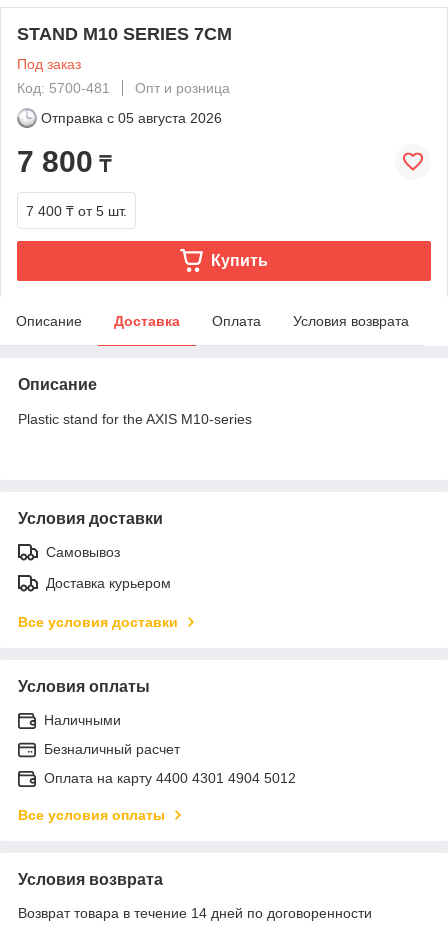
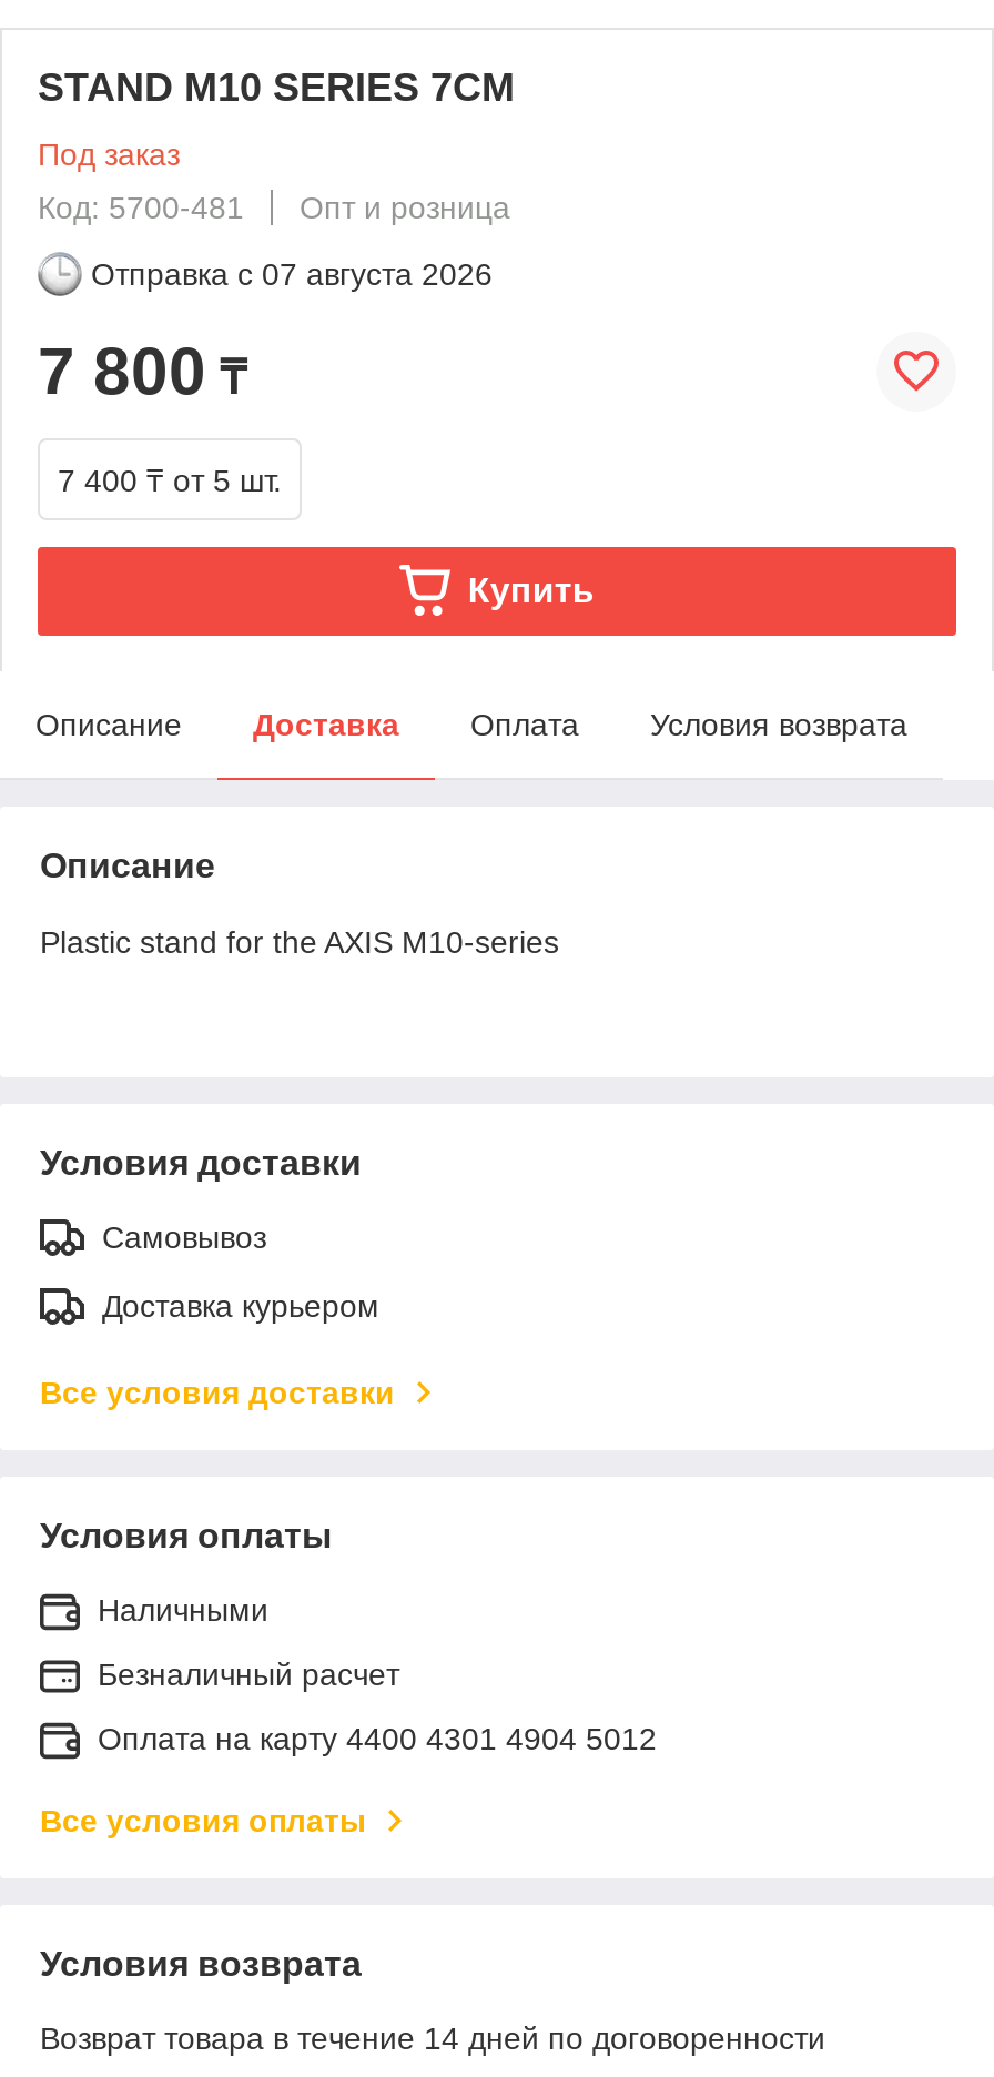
[41,110,222,126] Отправка с 05 августа 2026 -> [91,256,493,291] Отправка с 07 августа 2026

